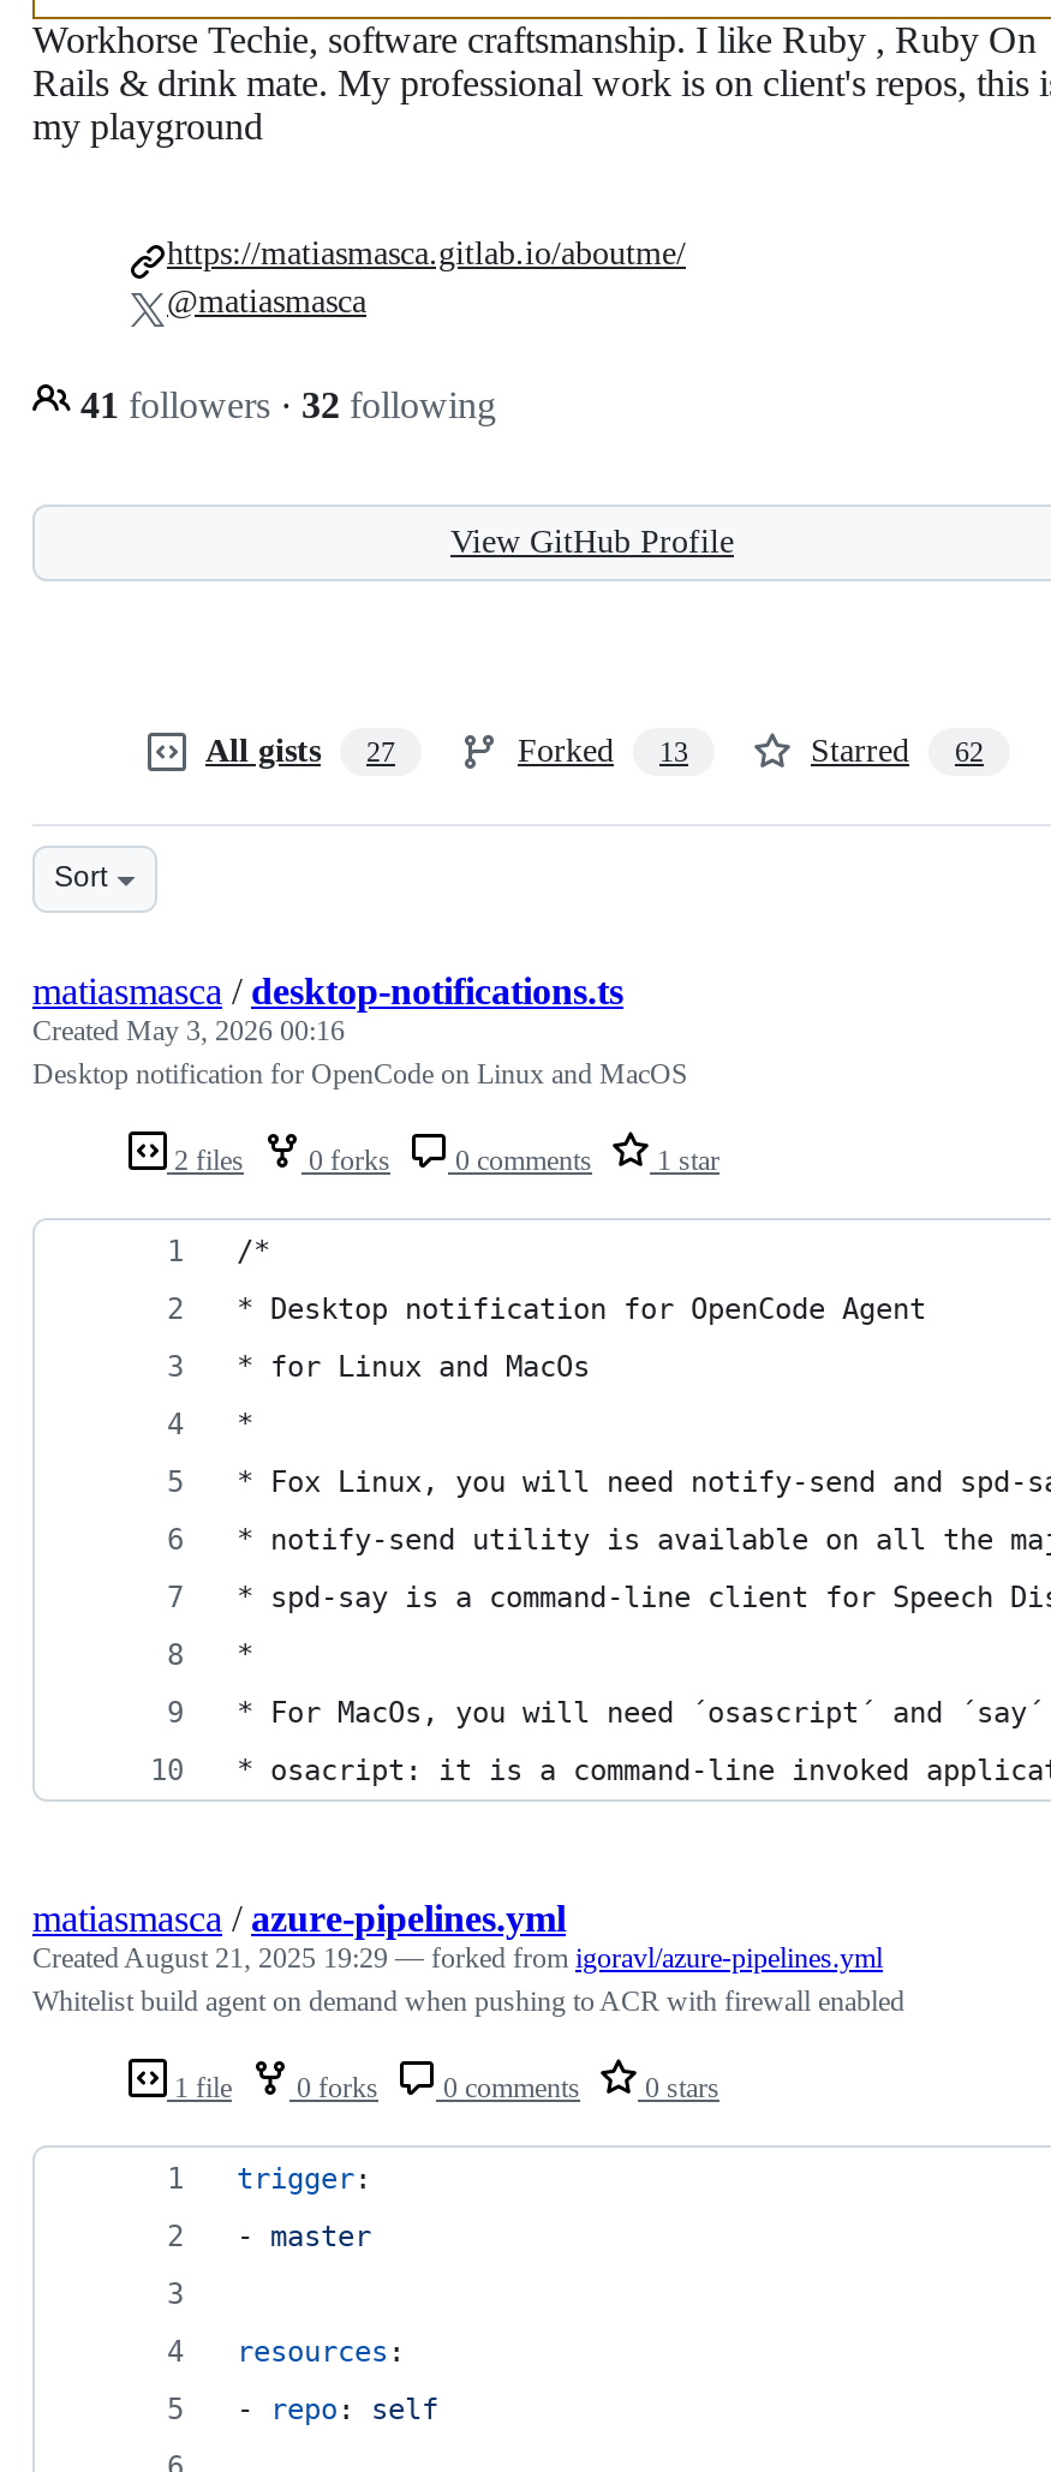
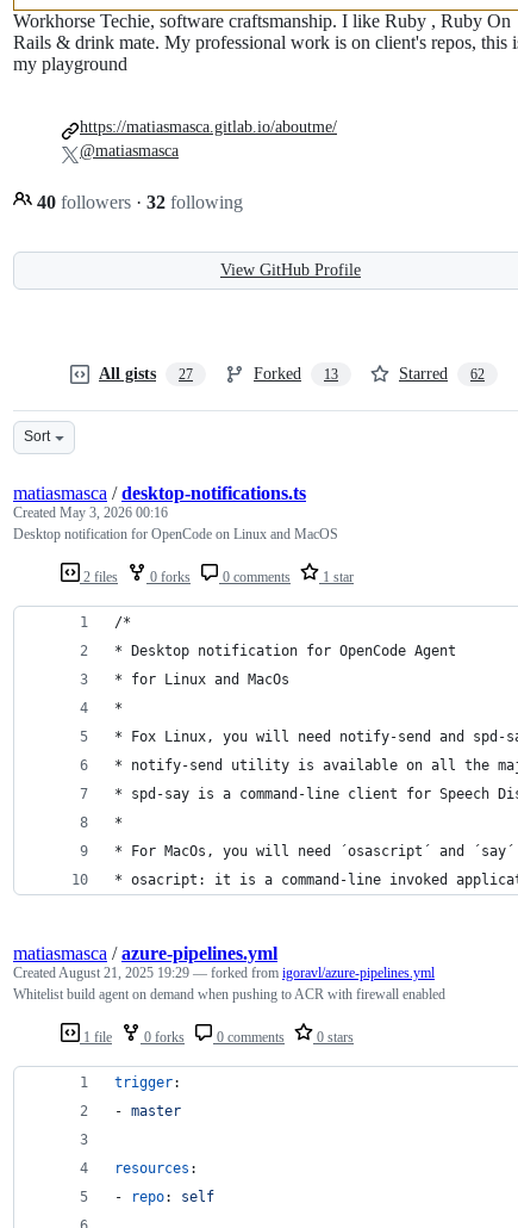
[80,384,496,425] 41 followers · 32 following -> [37,192,243,212] 40 followers · 32 following

